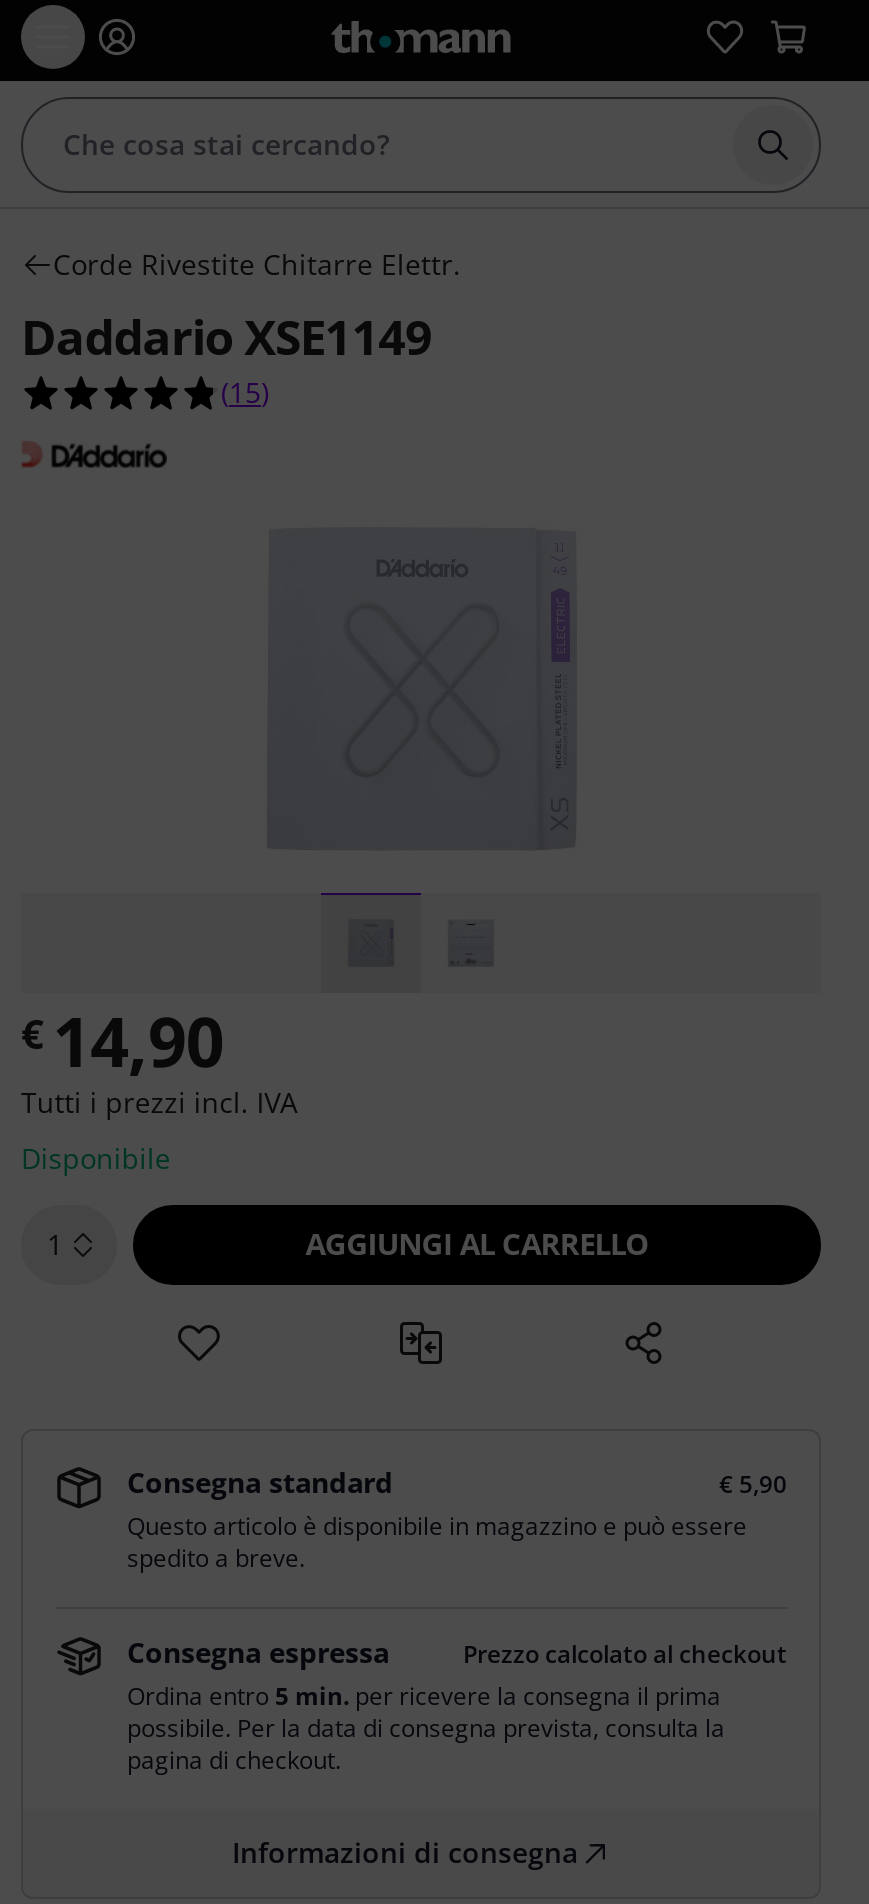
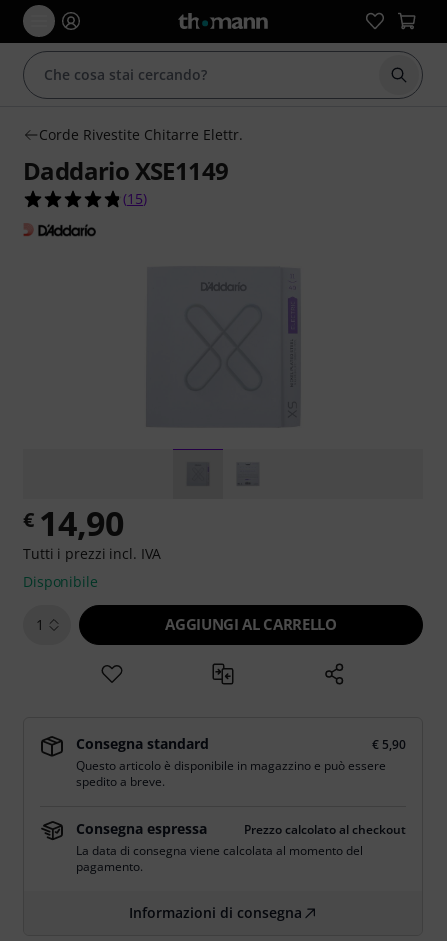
[127,1679,725,1777] Ordina entro 5 min. per ricevere la consegna il prima | possibile. Per la data di consegna prevista, consulta la | pagina di checkout. -> [76,842,363,875] La data di consegna viene calcolata al momento del | pagamento.

